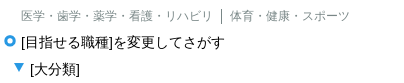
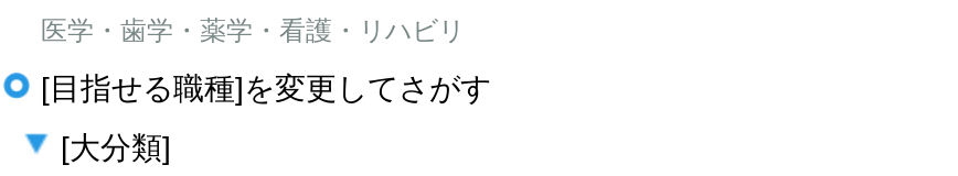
[230,9,350,23] 体育・健康・スポーツ -> none

